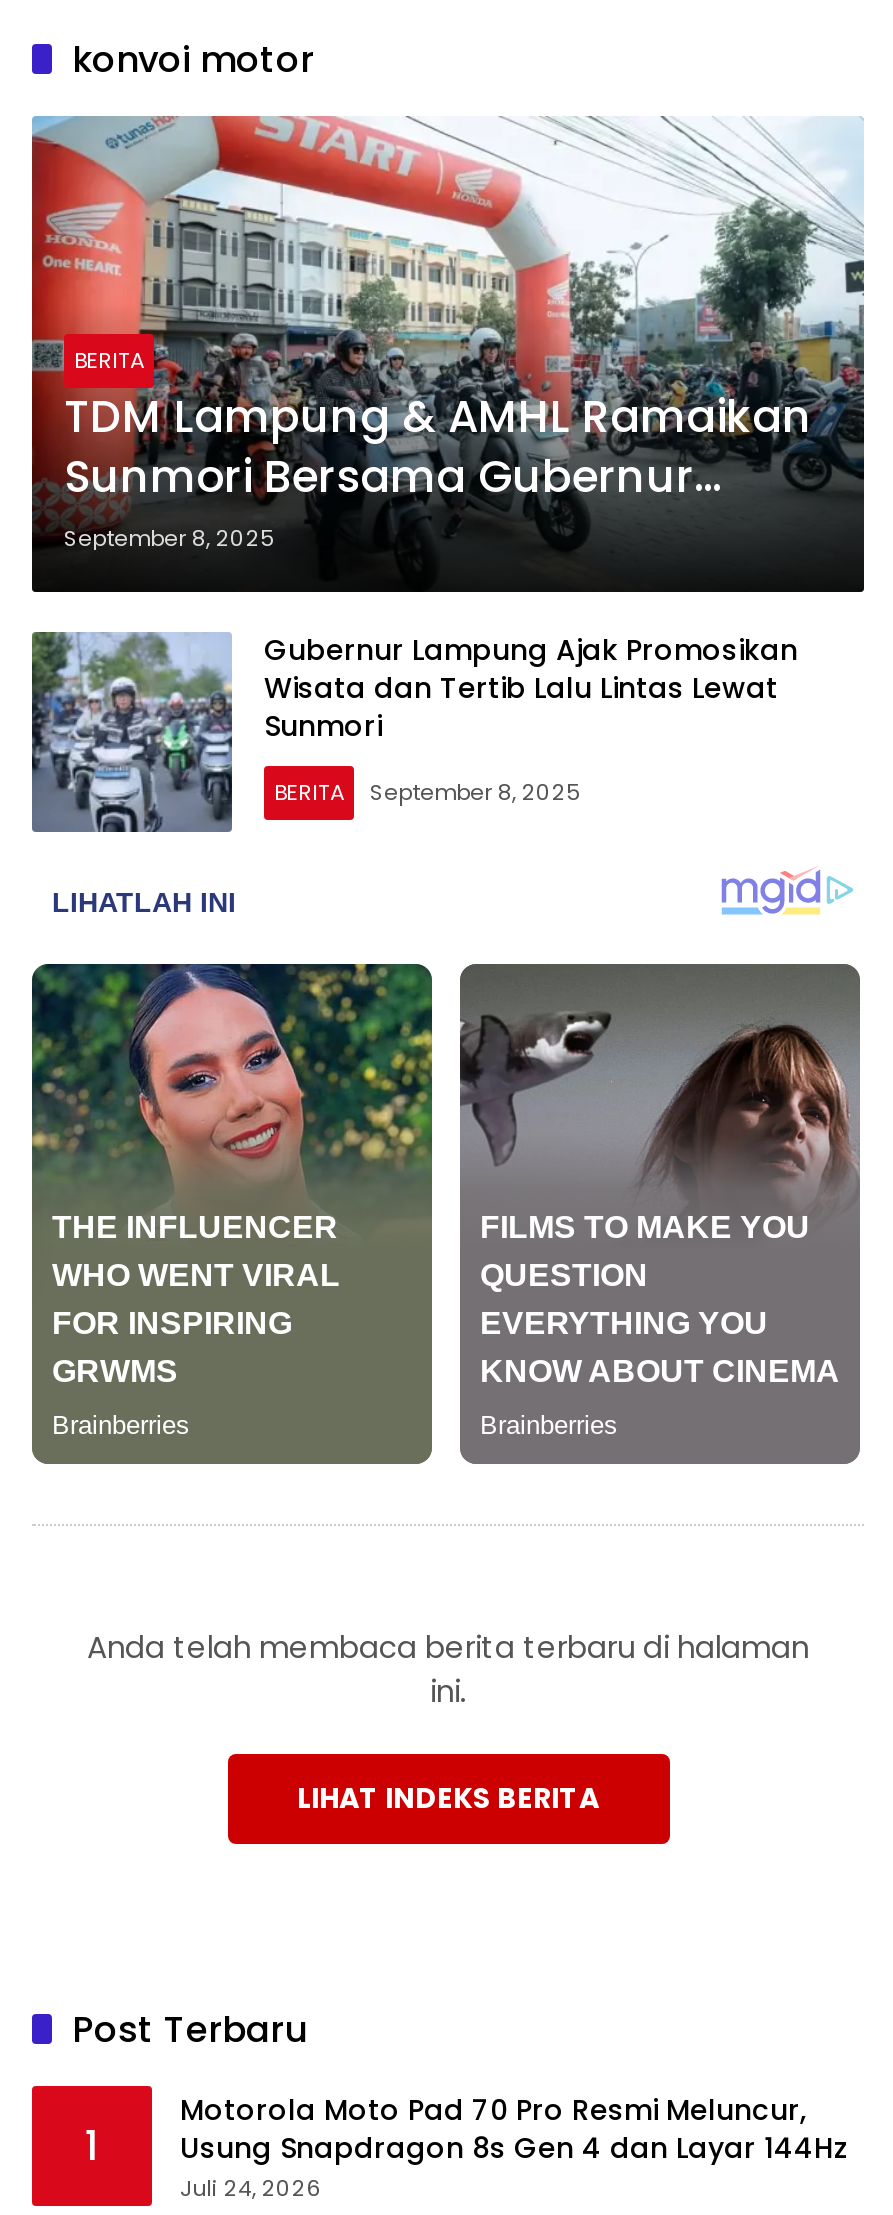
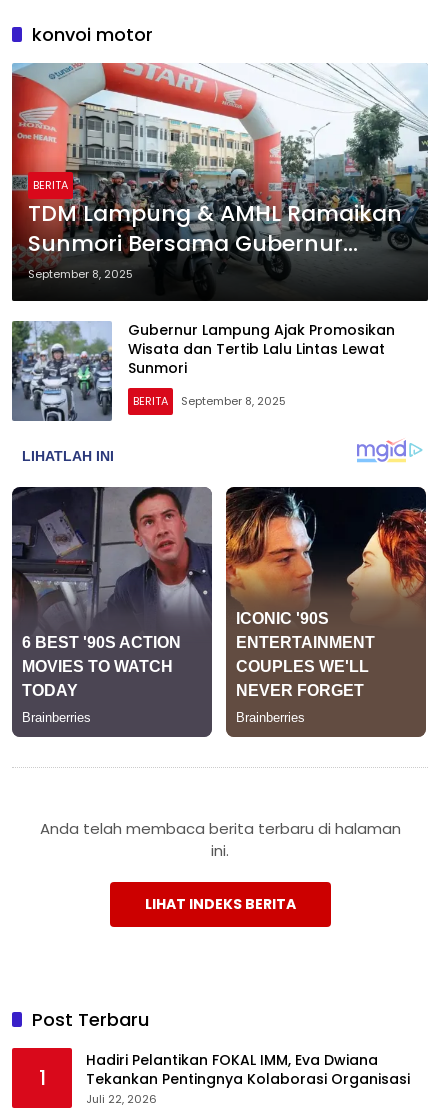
[30,962,434,1462] [image] -> [11,487,212,736] [image]
[458,964,860,1464] [image] -> [225,488,427,736] [image]
[180,2089,848,2203] Motorola Moto Pad 70 Pro Resmi Meluncur, | Usung Snapdragon 8s Gen 4 dan Layar 144Hz | Juli 24, 2026 -> [86,1050,410,1107] Hadiri Pelantikan FOKAL IMM, Eva Dwiana | Tekankan Pentingnya Kolaborasi Organisasi | Juli 22, 2026

